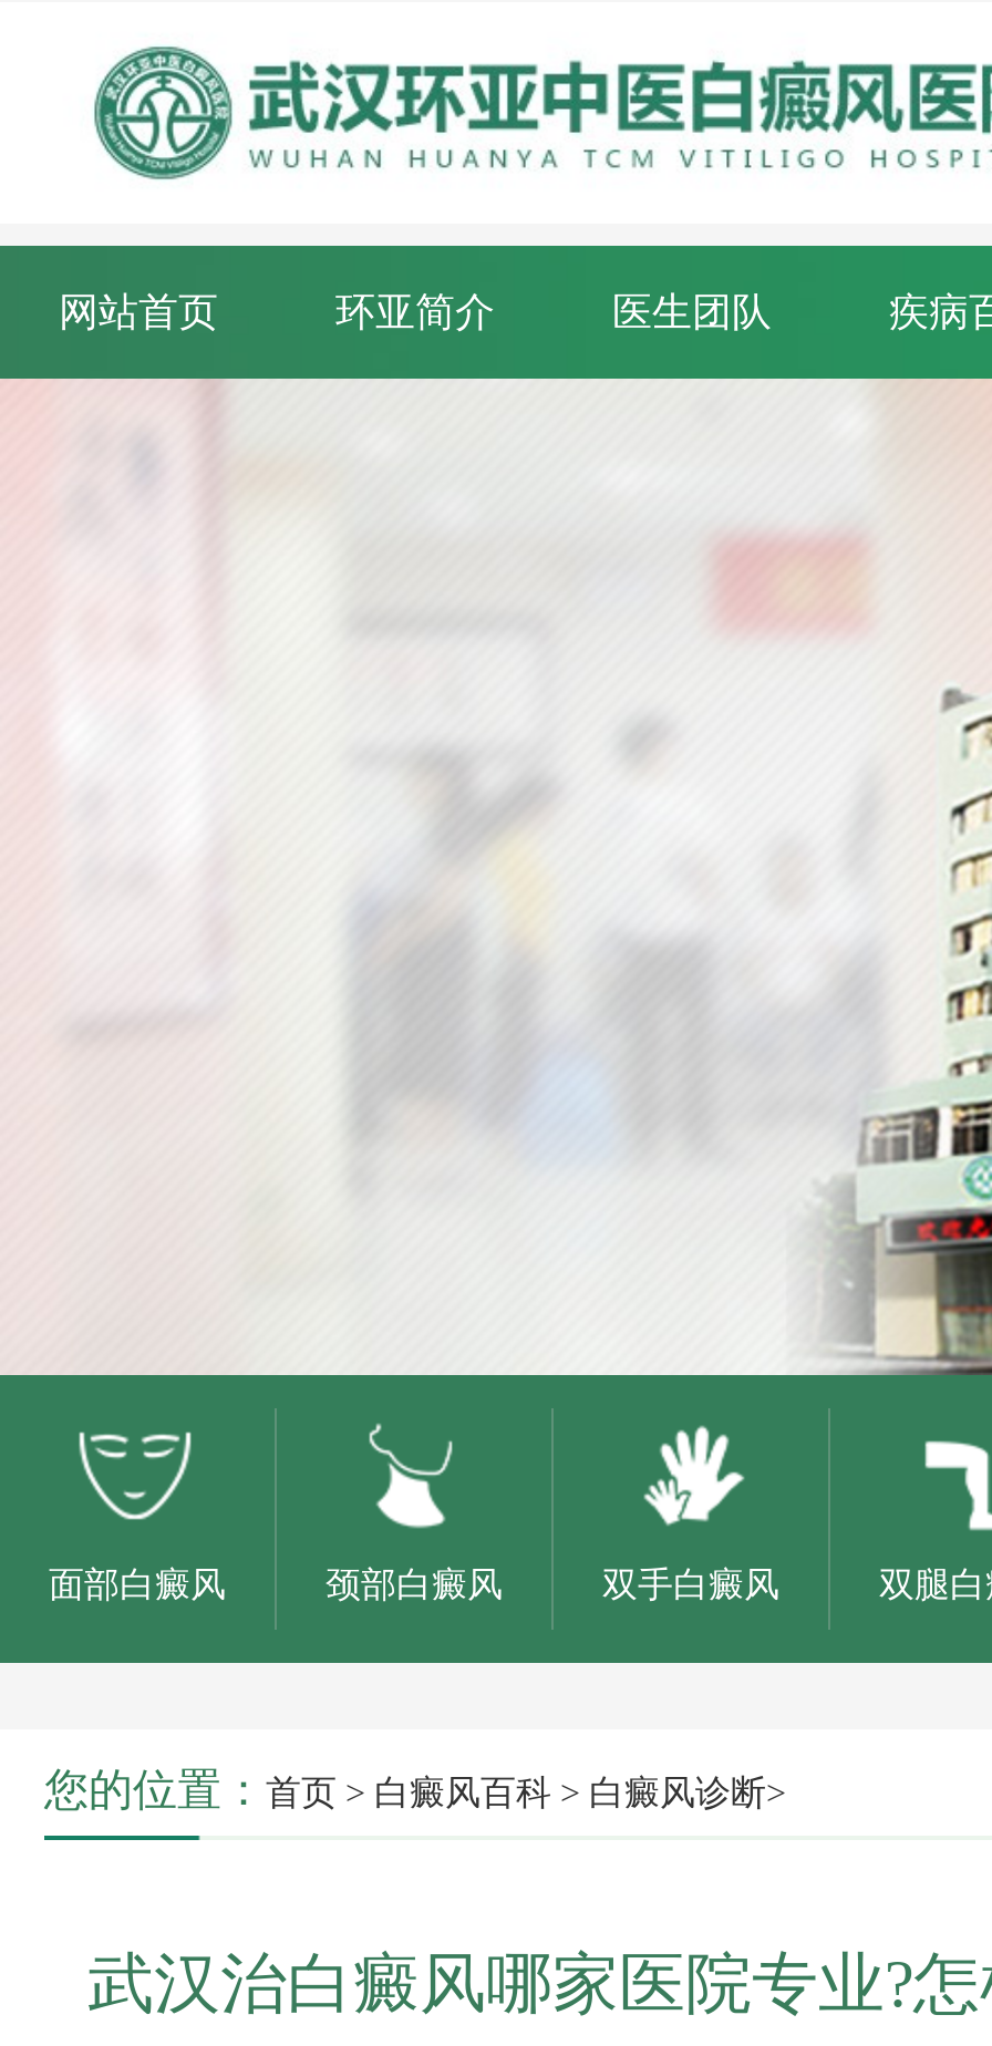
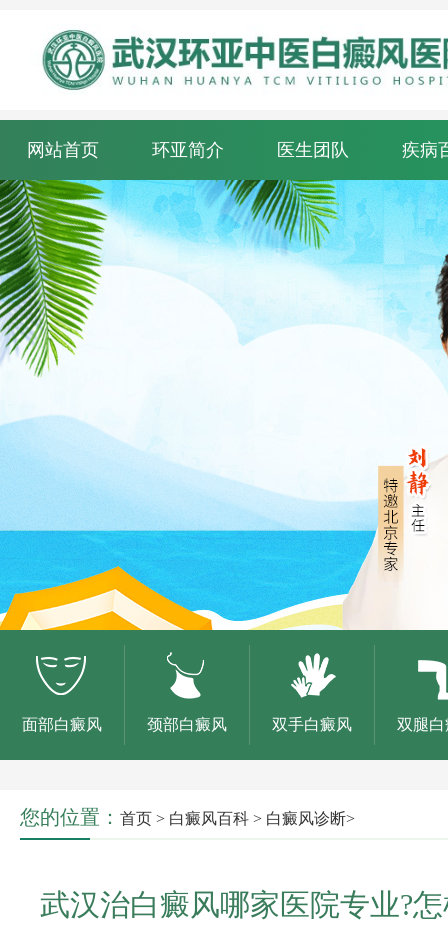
[7,376,985,1377] [image] -> [3,179,445,631] [image]

